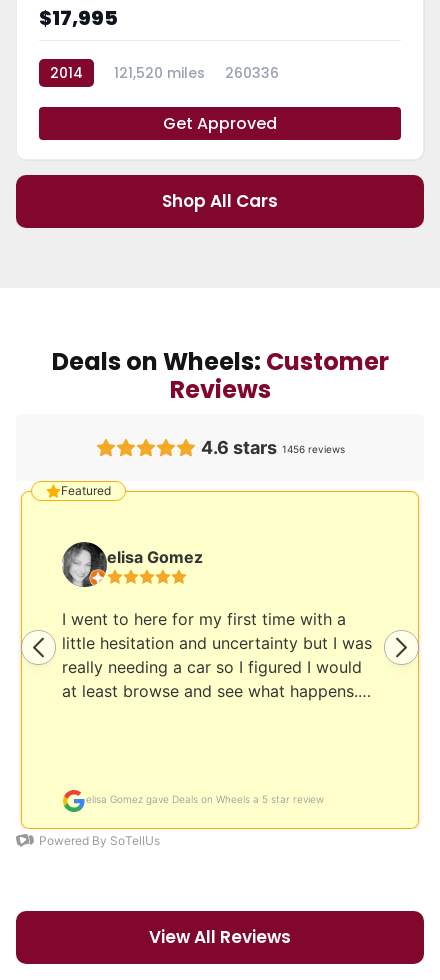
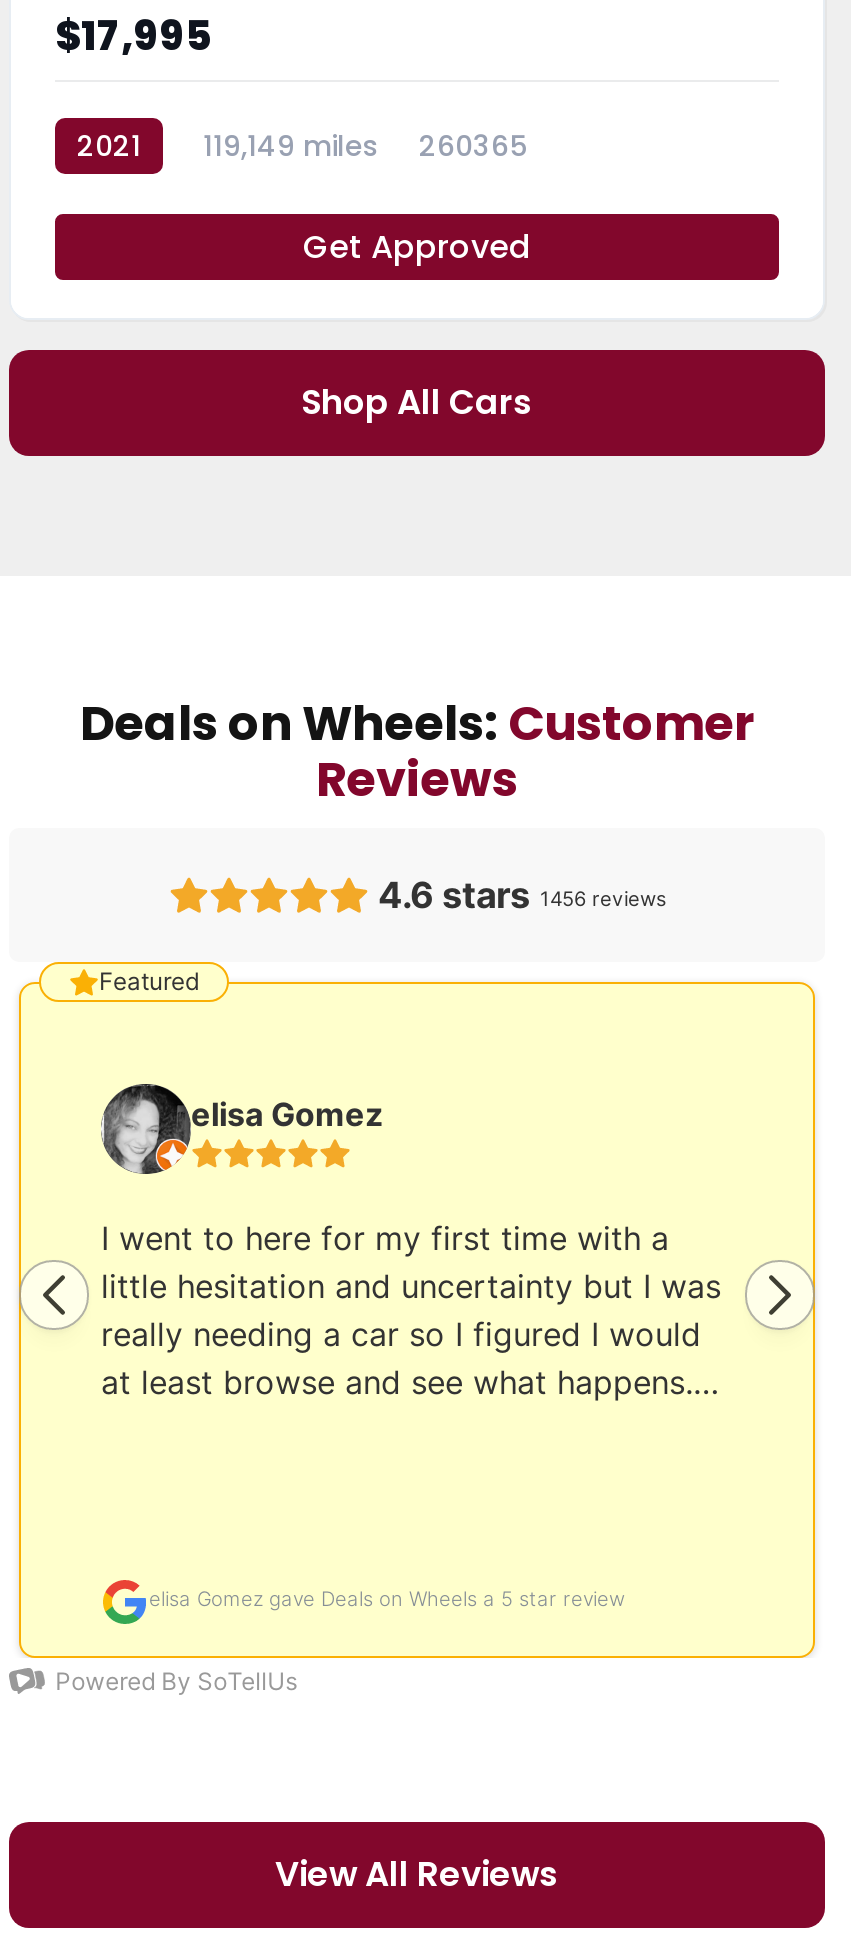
[50,63,83,83] 2014 -> [77,126,141,166] 2021
[114,63,205,83] 121,520 miles -> [203,126,379,166] 119,149 miles
[225,63,279,83] 260336 -> [419,126,527,166] 260365

